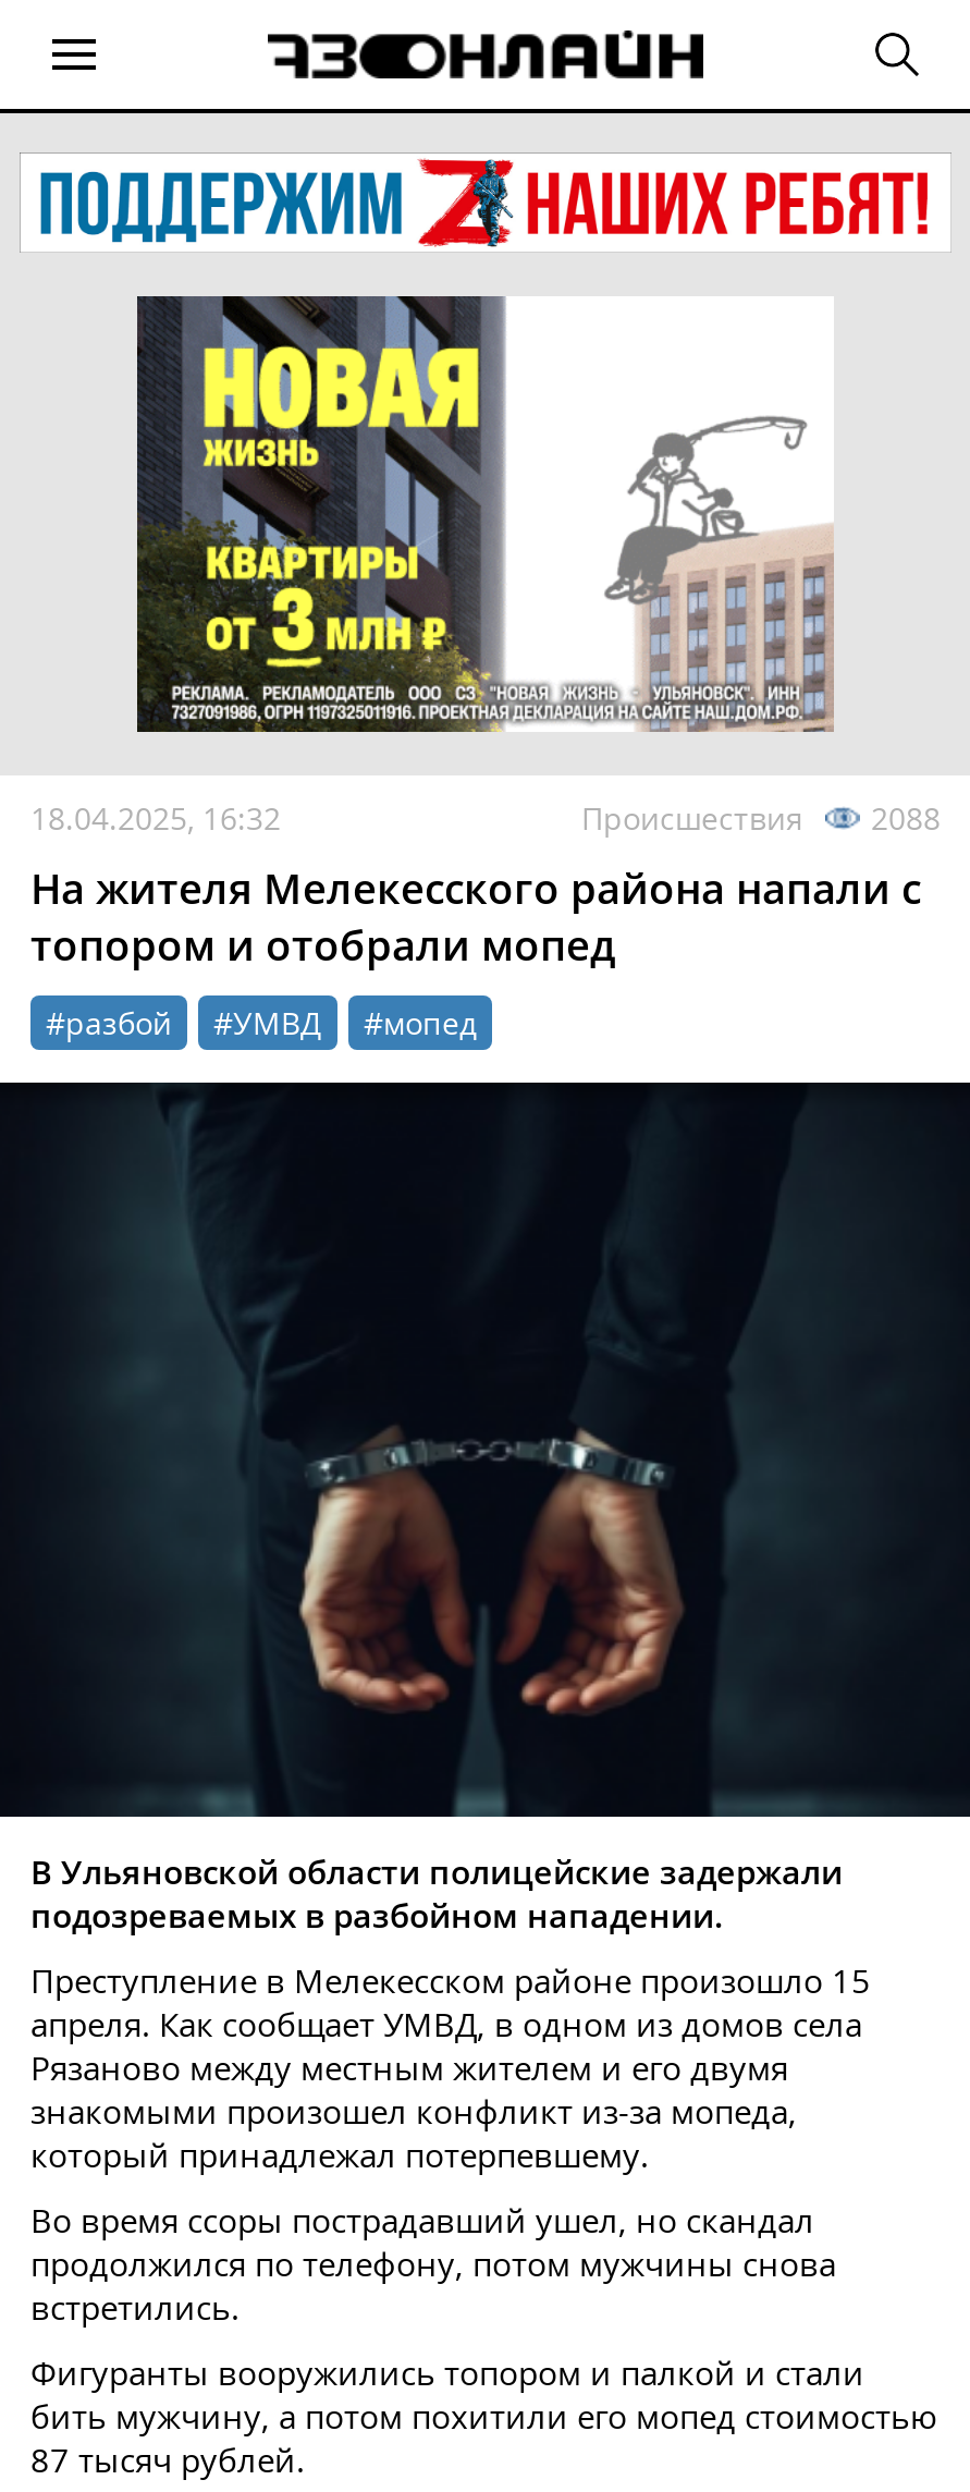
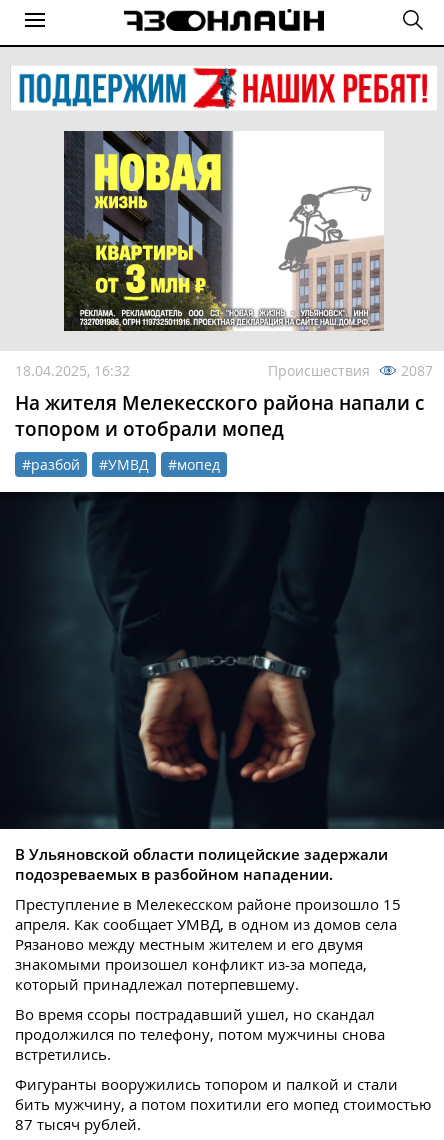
[581,797,941,839] Происшествия 2088 -> [268,361,433,380] Происшествия 2087

